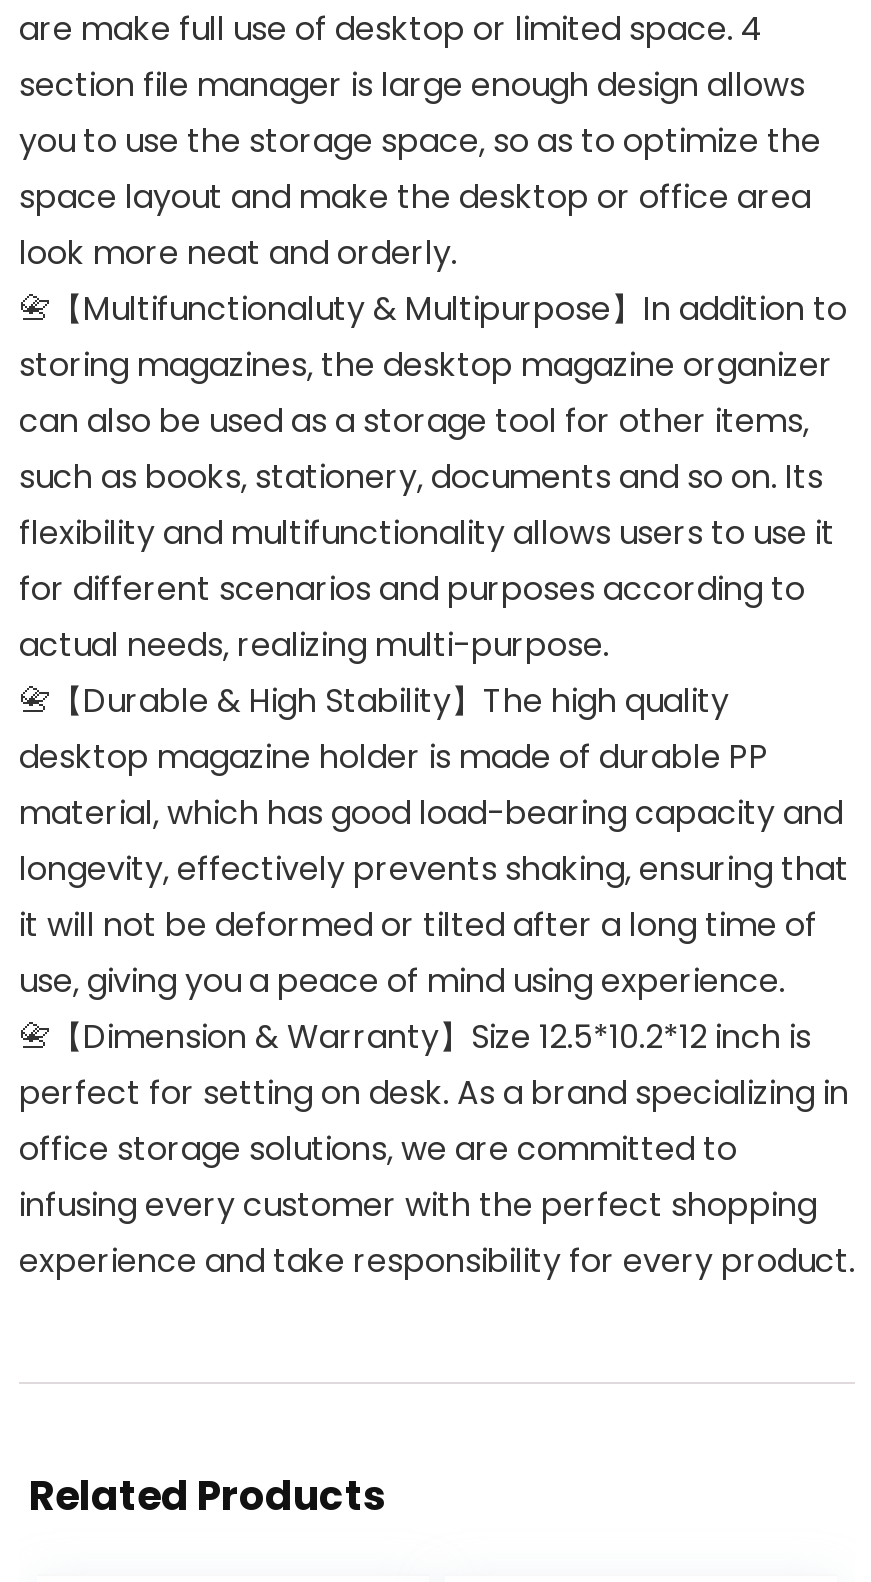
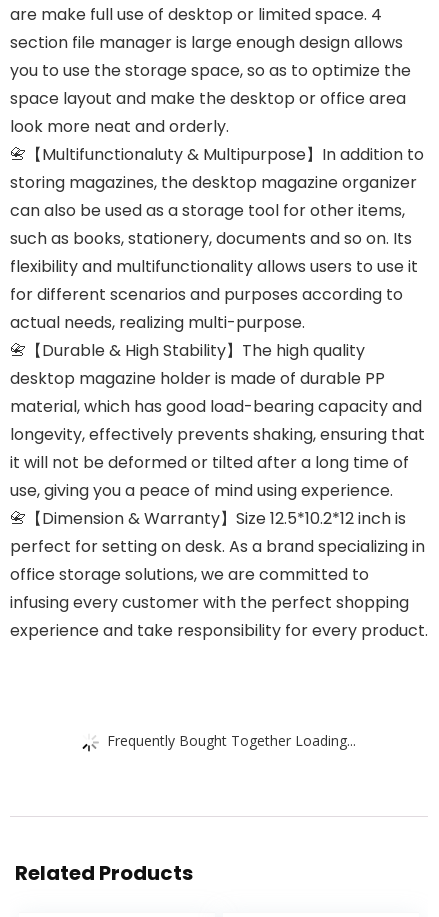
none -> [107,730,356,749] Frequently Bought Together Loading...

